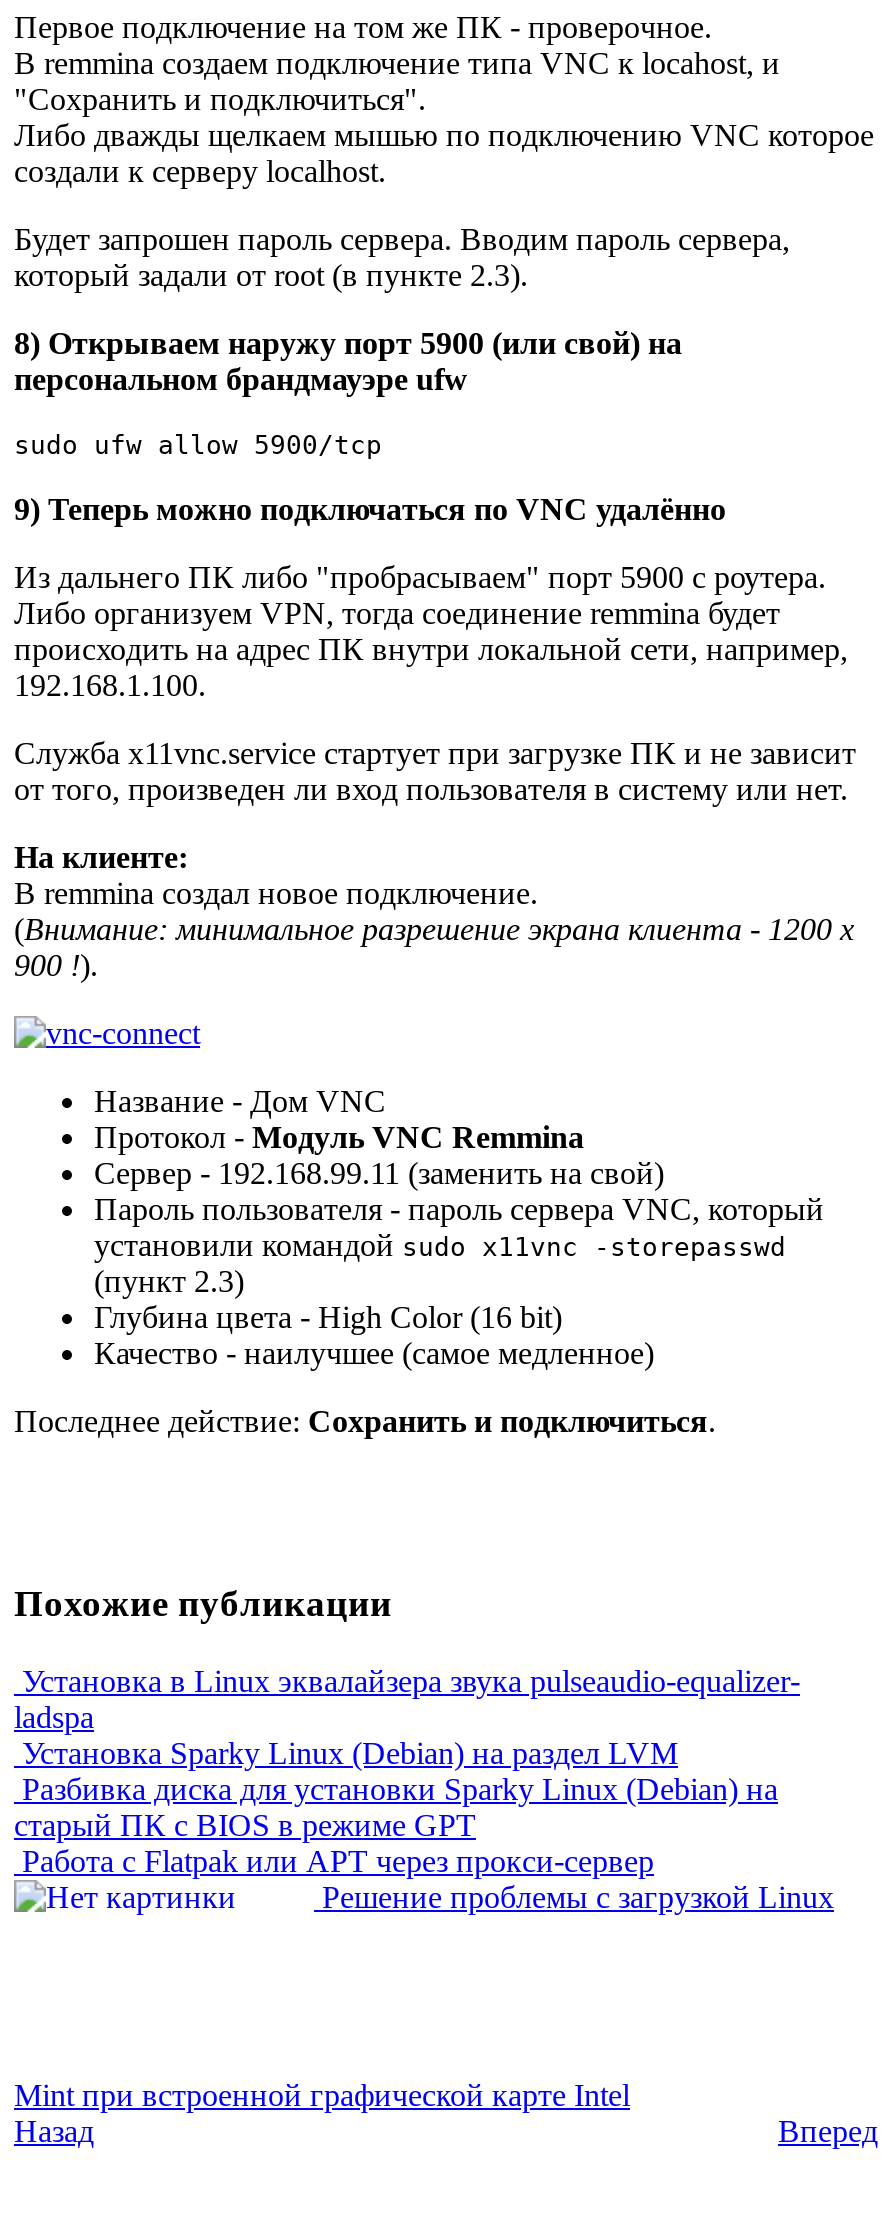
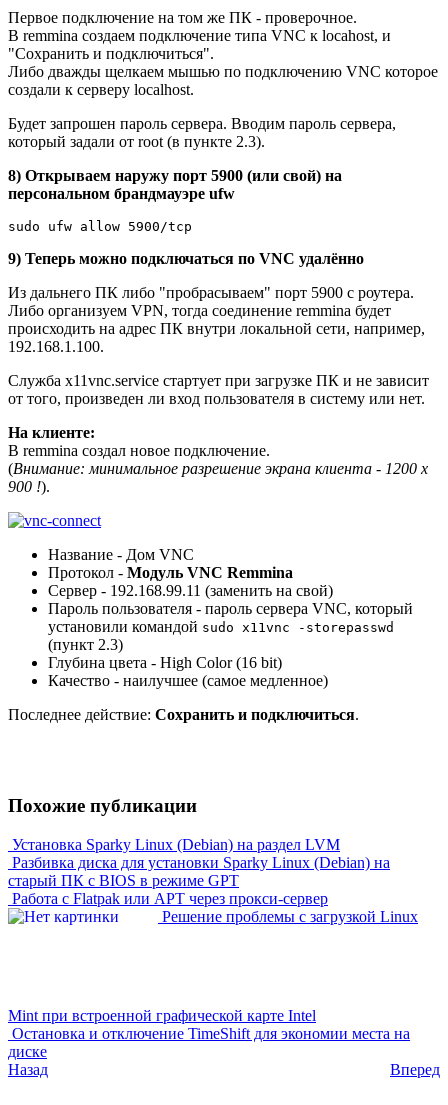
[14,1664,800,1734] Установка в Linux эквалайзера звука pulseaudio-equalizer- | ladspa -> none
moved [14,1736,834,2112] -> [8,836,418,1024]: Установка Sparky Linux (Debian) на раздел LVM | старый ПК с BIOS в режиме GPT | Работа с Flatpak или APT через прокси-сервер | Решение проблемы с загрузкой Linux | Mint при встроенной графической карте Intel
none -> [8,1025,410,1060] Остановка и отключение TimeShift для экономии места на | диске

